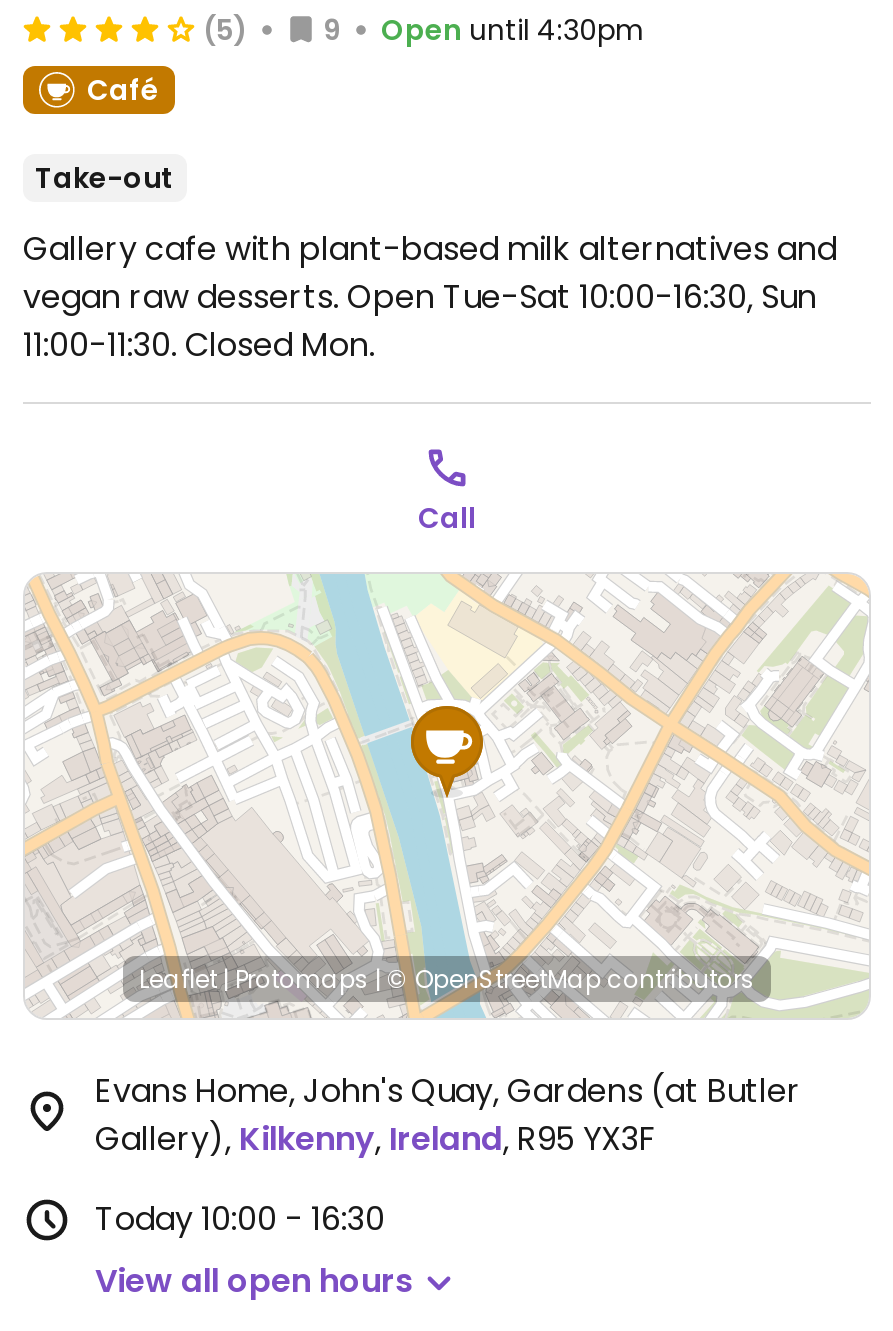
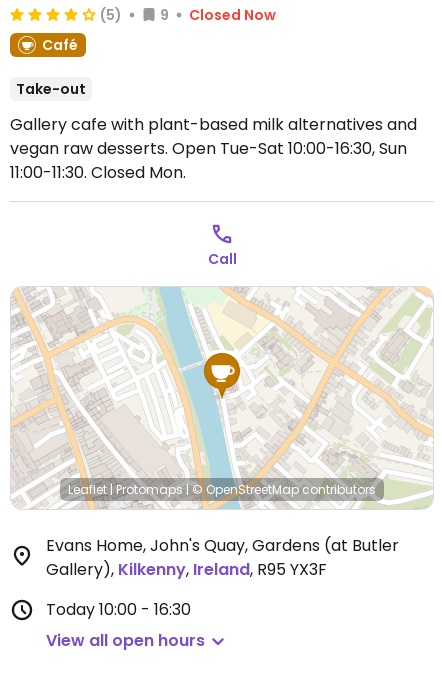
[381,9,645,49] Open until 4:30pm -> [189,5,276,25] Closed Now

